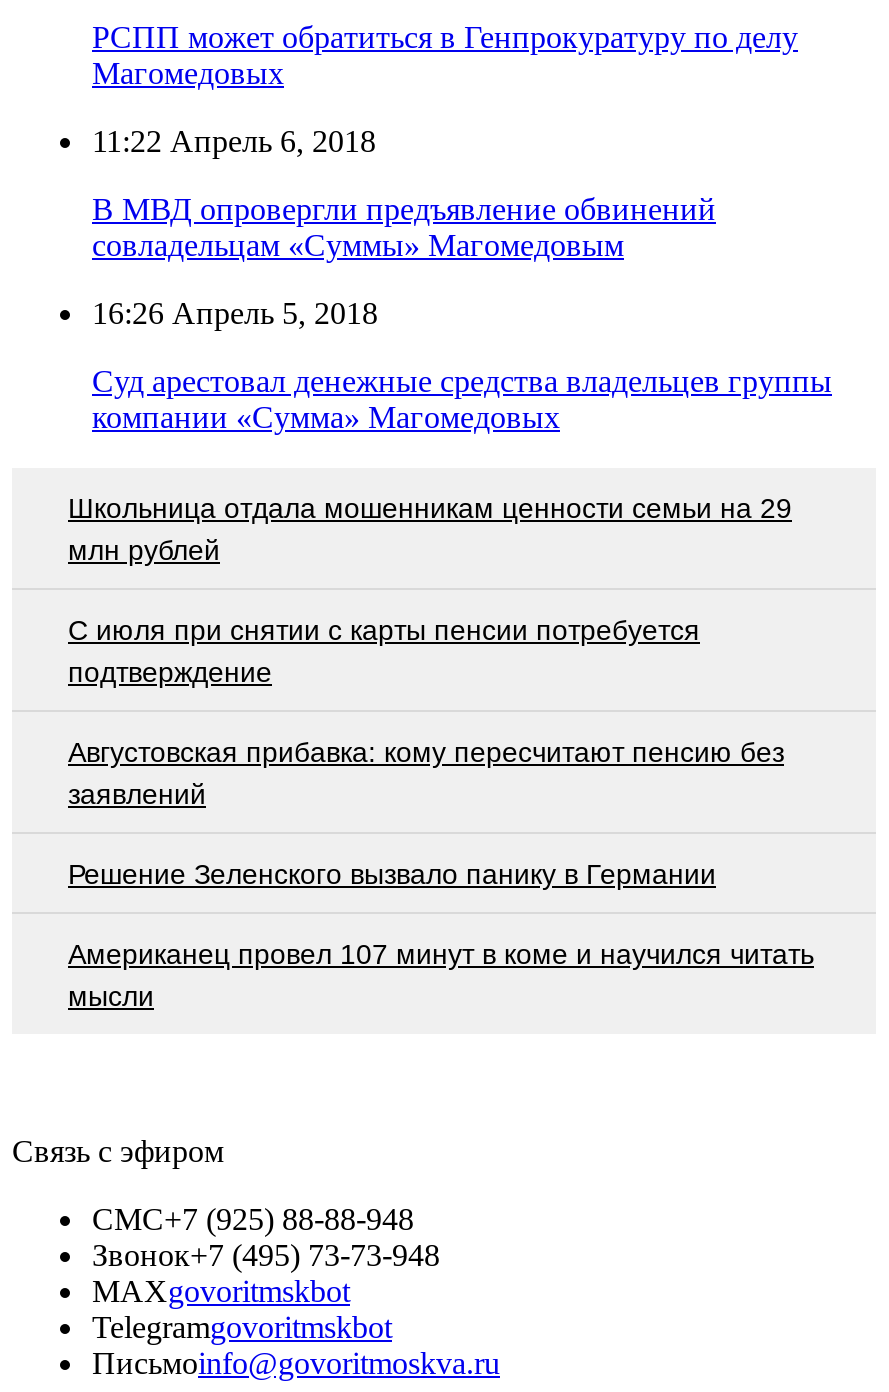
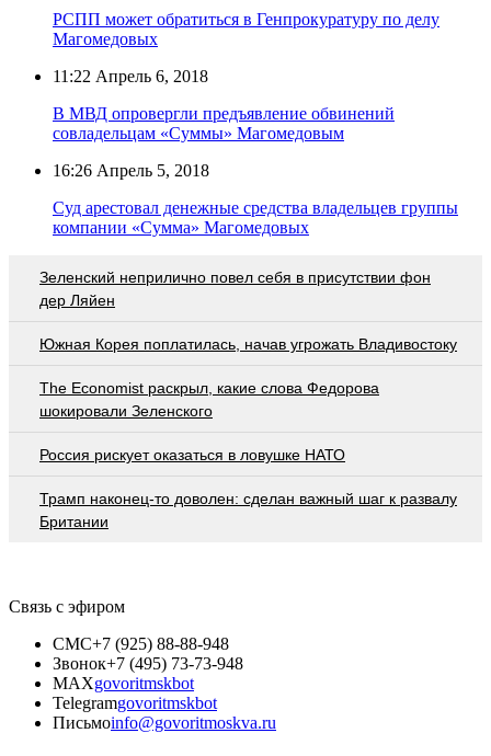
[68,491,792,565] Школьница отдала мошенникам ценности семьи на 29 | млн рублей -> [39,268,431,309] Зеленский неприлично повел cебя в присутствии фон | дер Ляйен
[68,613,700,687] С июля при снятии с карты пенсии потребуется | подтверждение -> [39,335,457,352] Южная Корея поплатилась, начав угрожать Владивостоку
[68,735,784,809] Августовская прибавка: кому пересчитают пенсию без | заявлений -> [39,379,379,419] The Economist раскрыл, какие слова Федорова | шокировали Зеленского
[68,857,716,889] Решение Зеленского вызвало панику в Германии -> [39,445,345,463] Россия рискует оказаться в ловушке НАТО
[68,937,814,1011] Американец провел 107 минут в коме и научился читать | мысли -> [39,489,457,530] Трамп наконец-то доволен: сделан важный шаг к развалу | Британии

